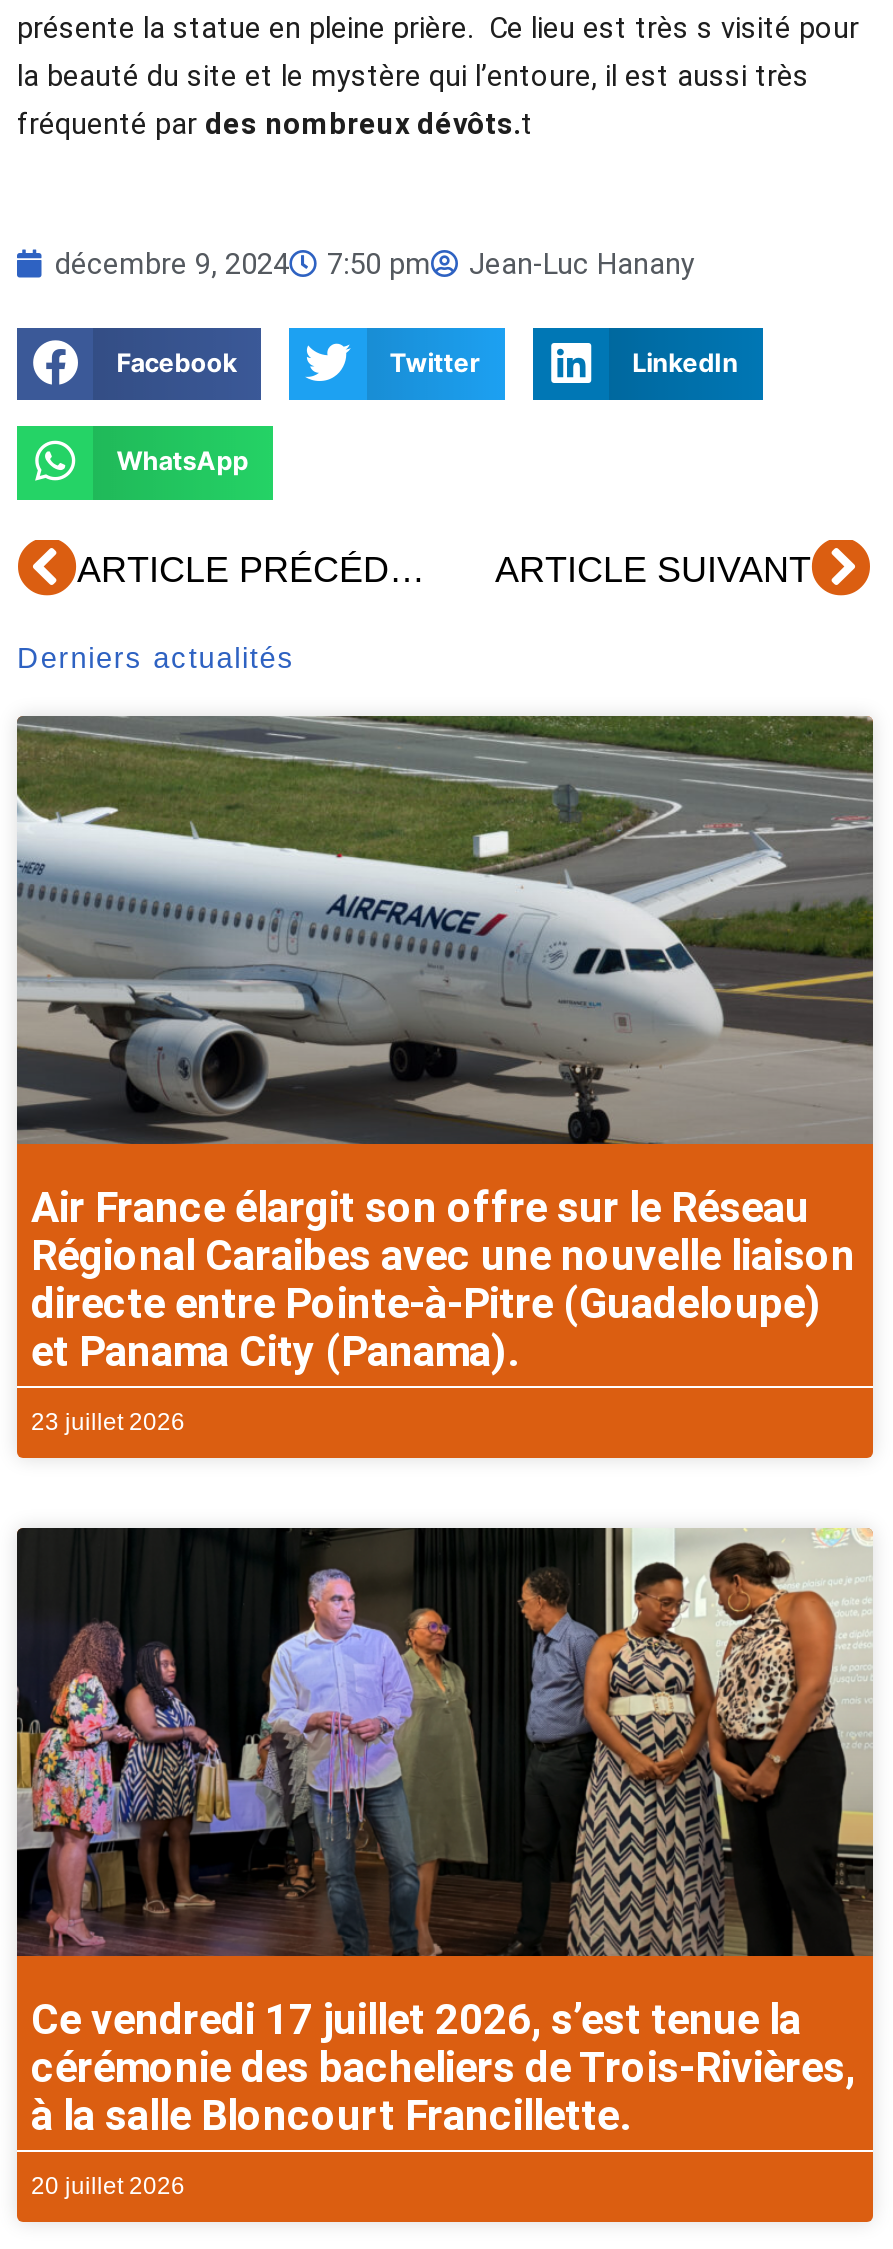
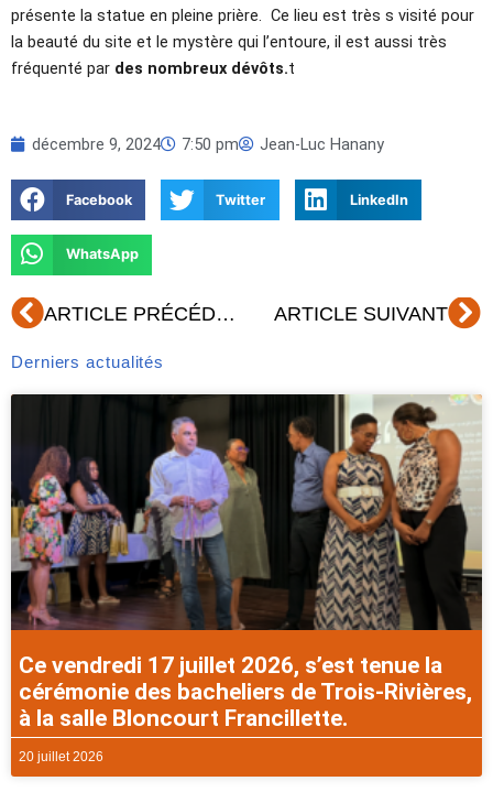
[15,714,875,1435] [image] | Air France élargit son offre sur le Réseau | Régional Caraibes avec une nouvelle liaison | directe entre Pointe-à-Pitre (Guadeloupe) | et Panama City (Panama). | 23 juillet 2026 -> none

